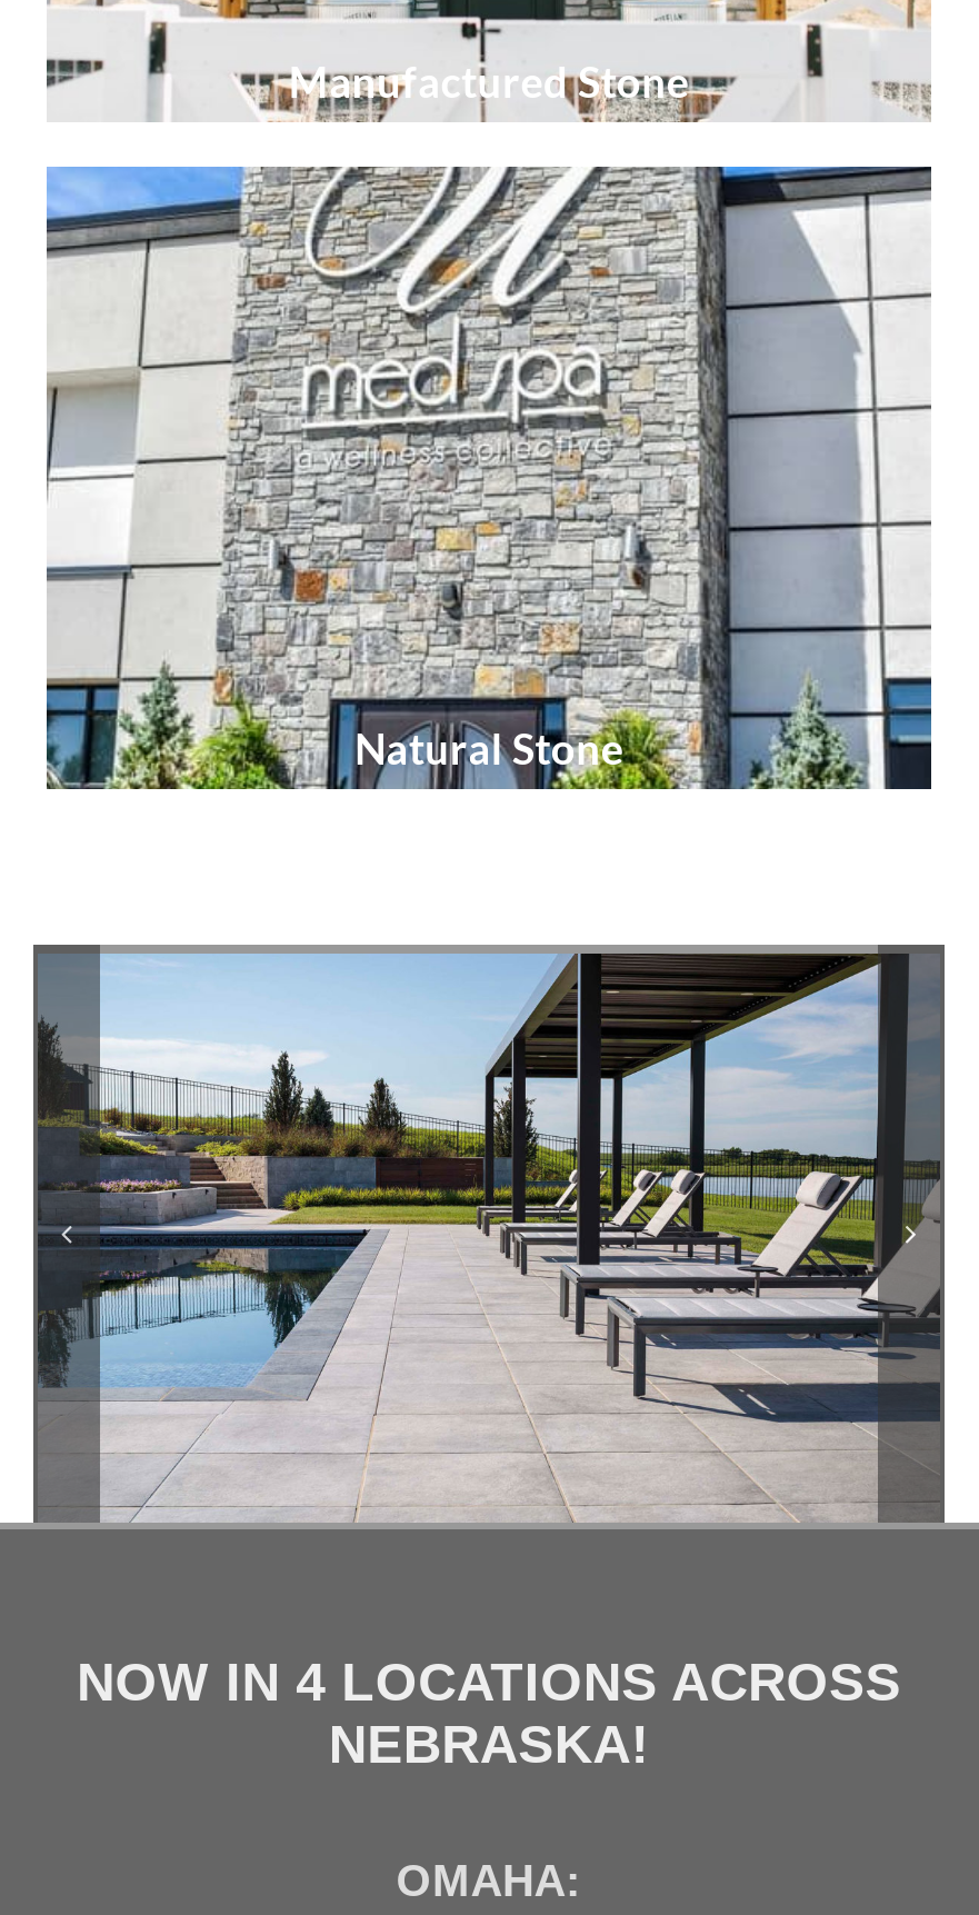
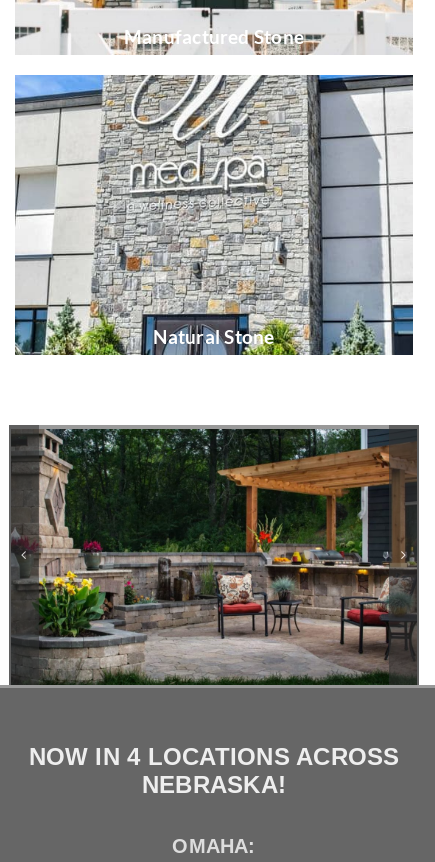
[36,951,940,1523] [image] -> [10,428,417,686] [image]

